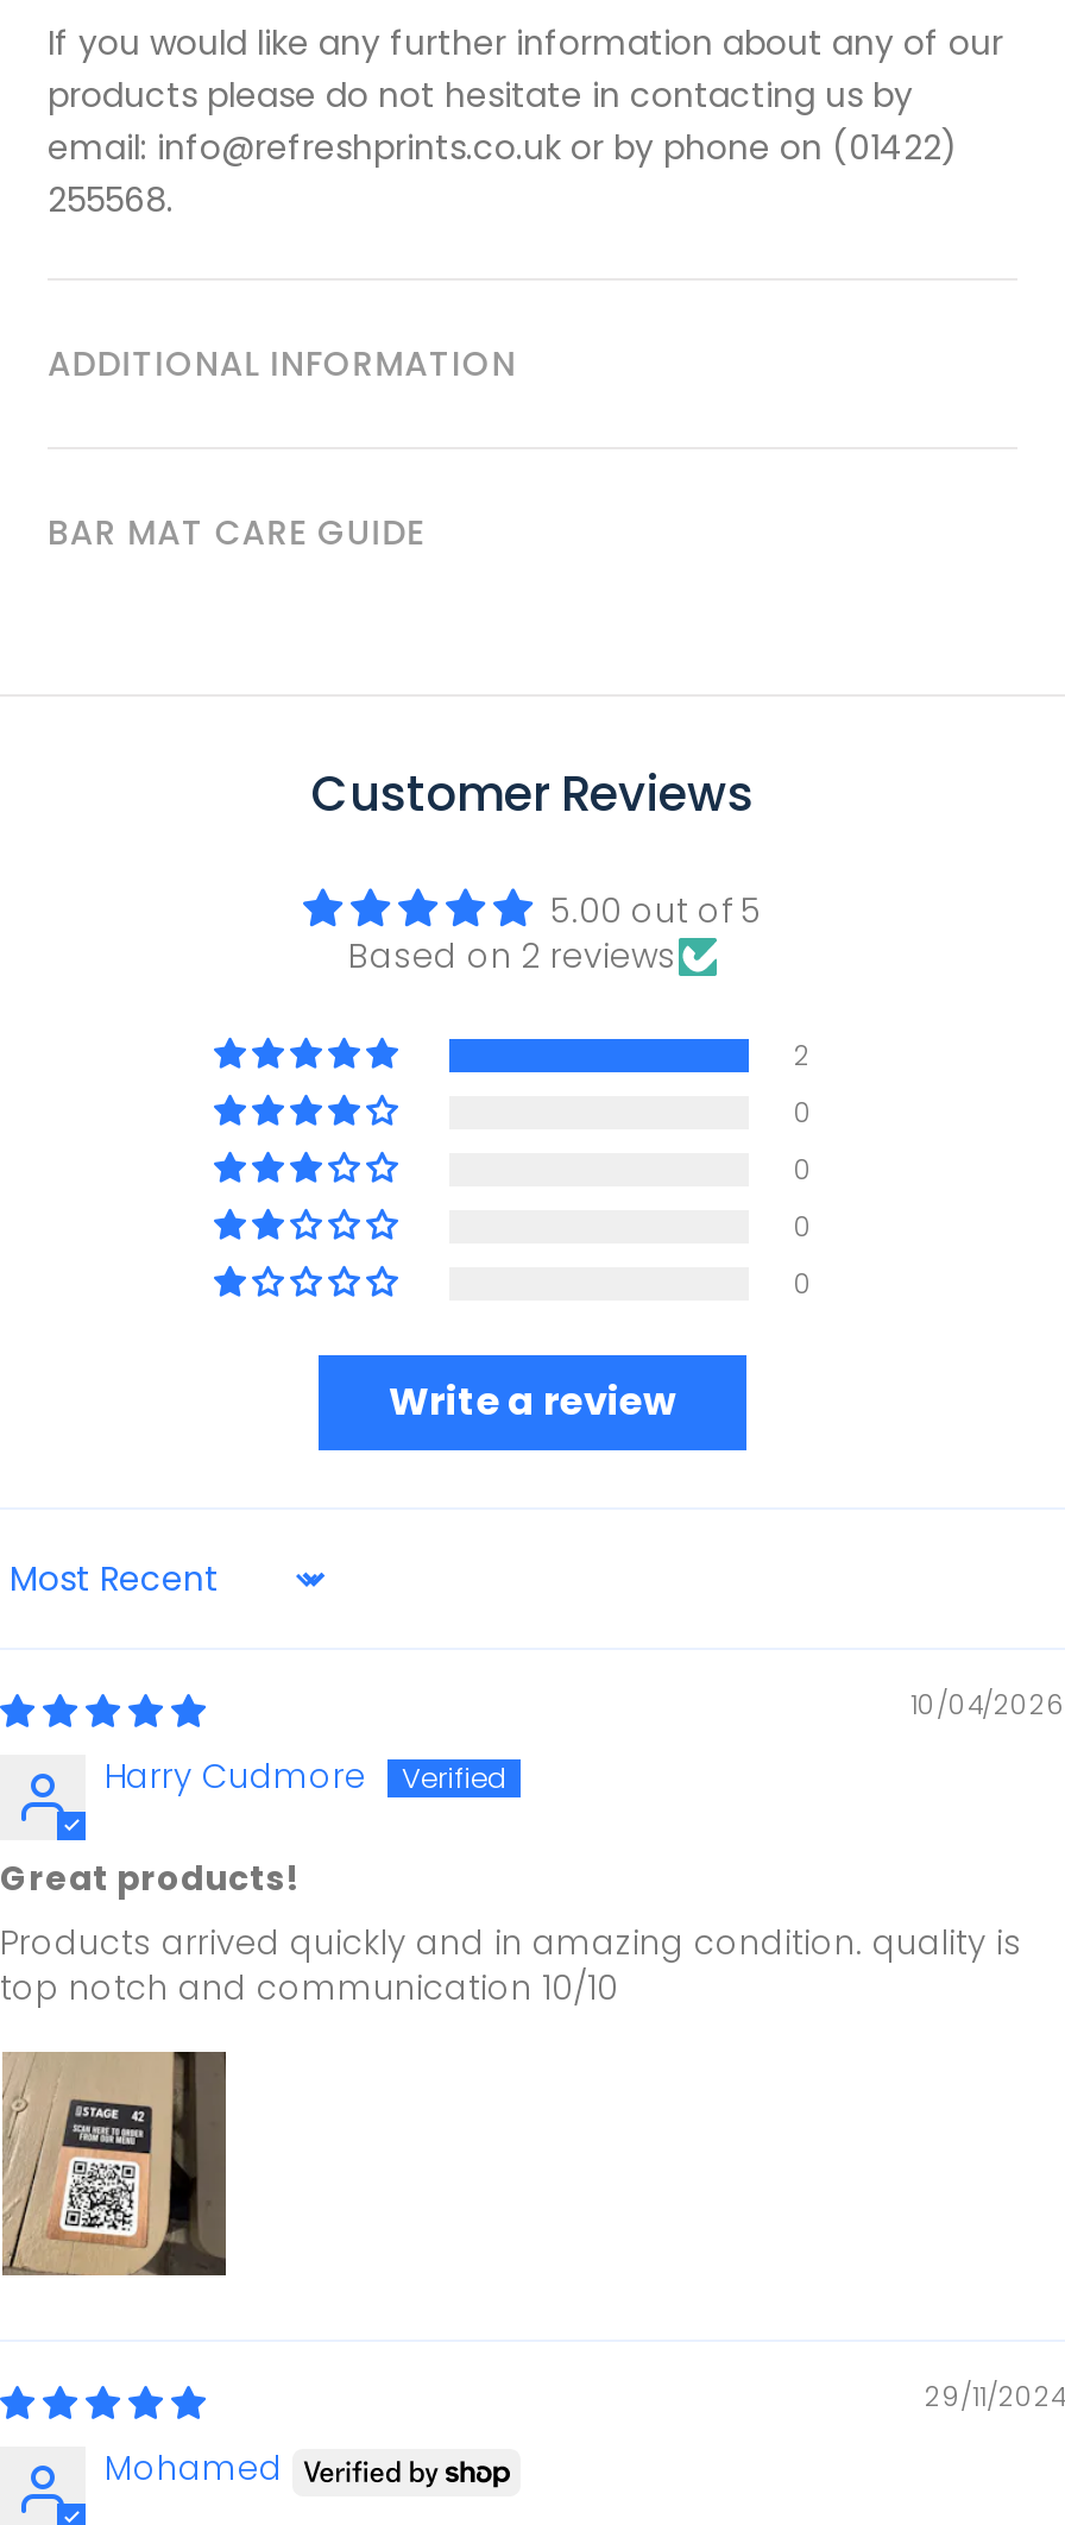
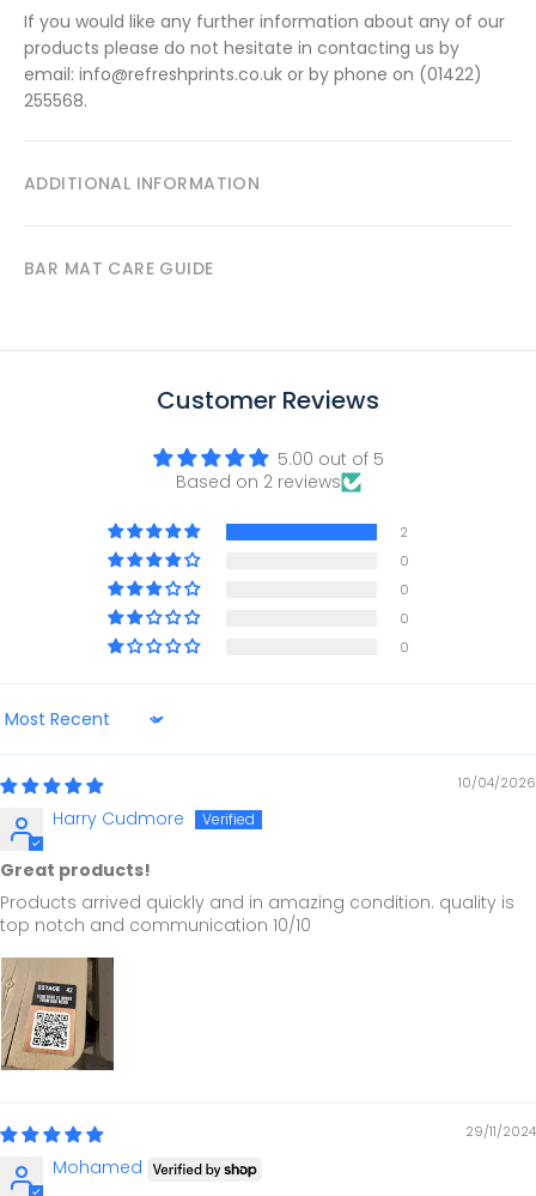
[389,1375,676,1430] Write a review -> none

